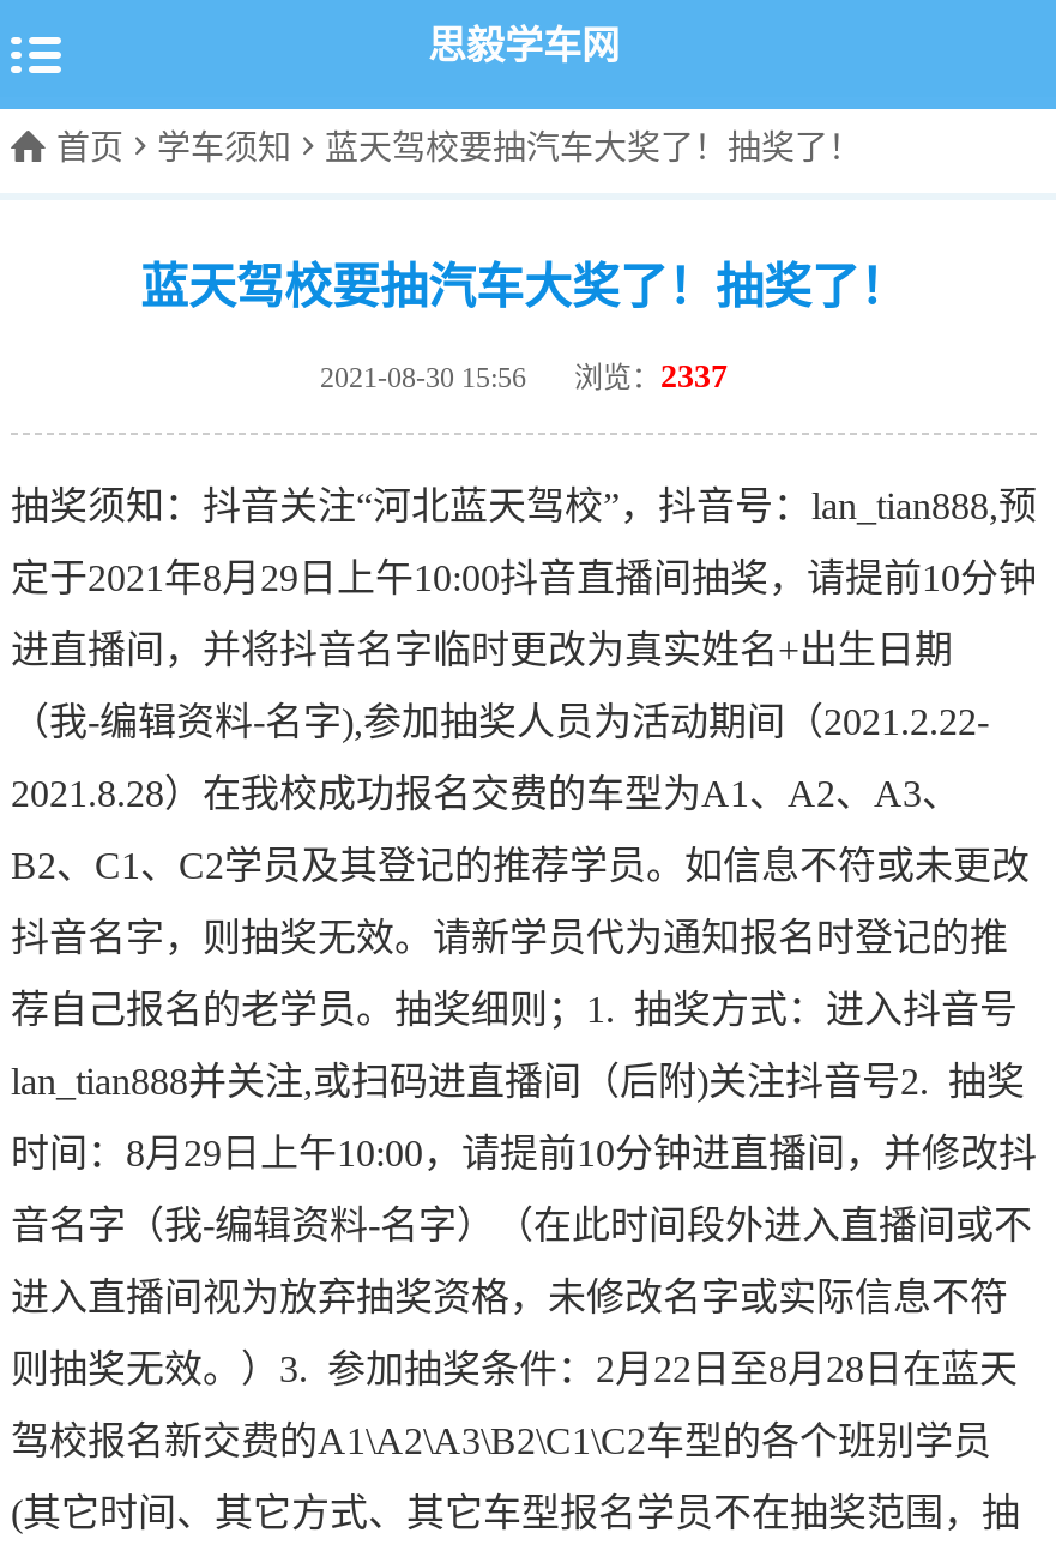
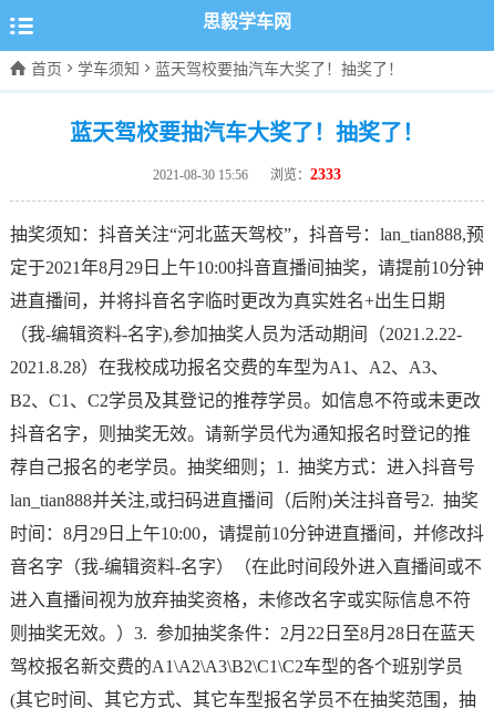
[320,358,728,394] 2021-08-30 15:56 浏览：2337 -> [153,166,341,183] 2021-08-30 15:56 浏览：2333

